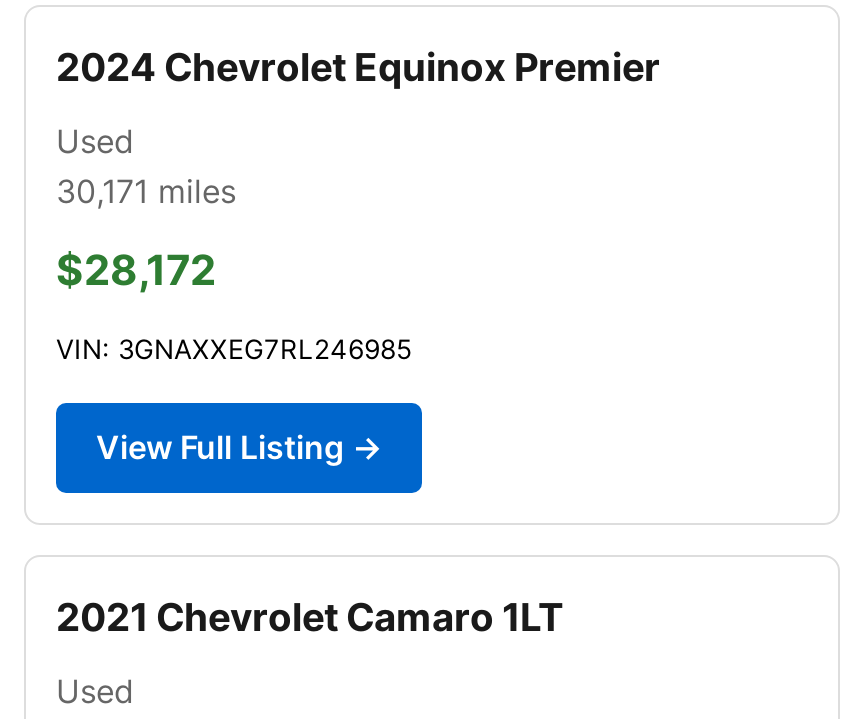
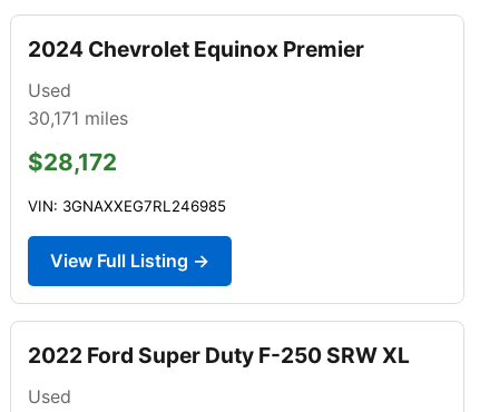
[56,593,564,641] 2021 Chevrolet Camaro 1LT -> [28,342,410,368] 2022 Ford Super Duty F-250 SRW XL

